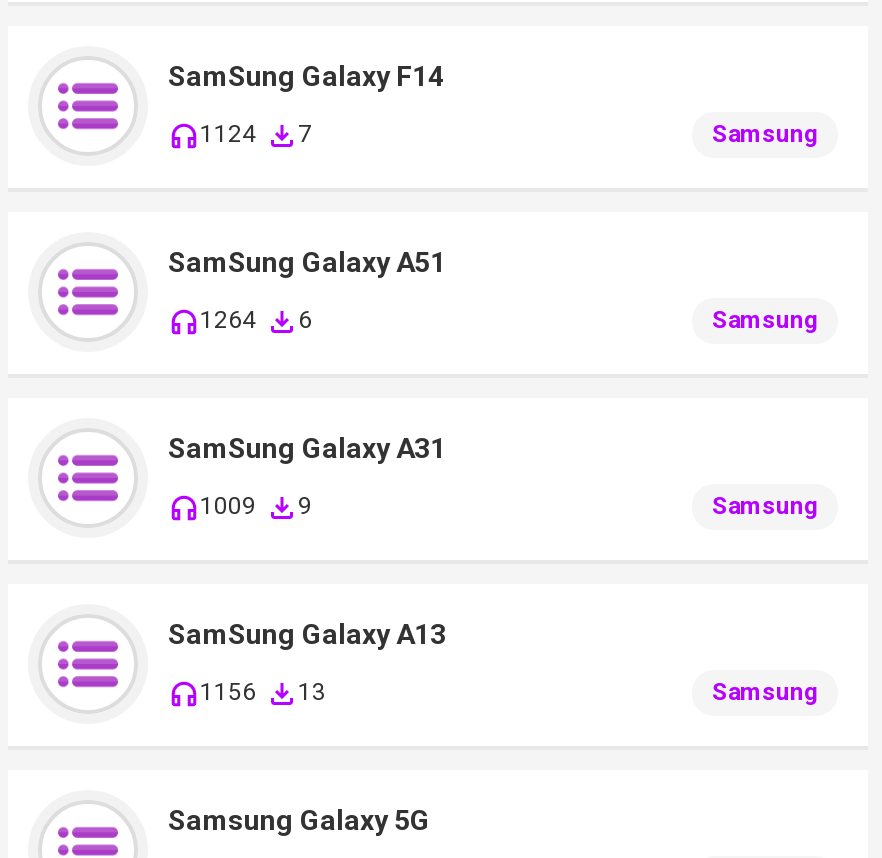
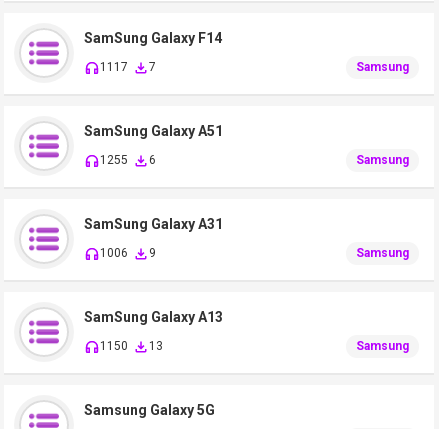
[200,120,312,148] 1124 7 -> [100,60,156,74] 1117 7
[200,306,312,334] 1264 6 -> [100,153,156,167] 1255 6
[200,492,312,520] 1009 9 -> [100,246,156,260] 1006 9
[200,678,326,706] 1156 13 -> [100,339,163,353] 1150 13

